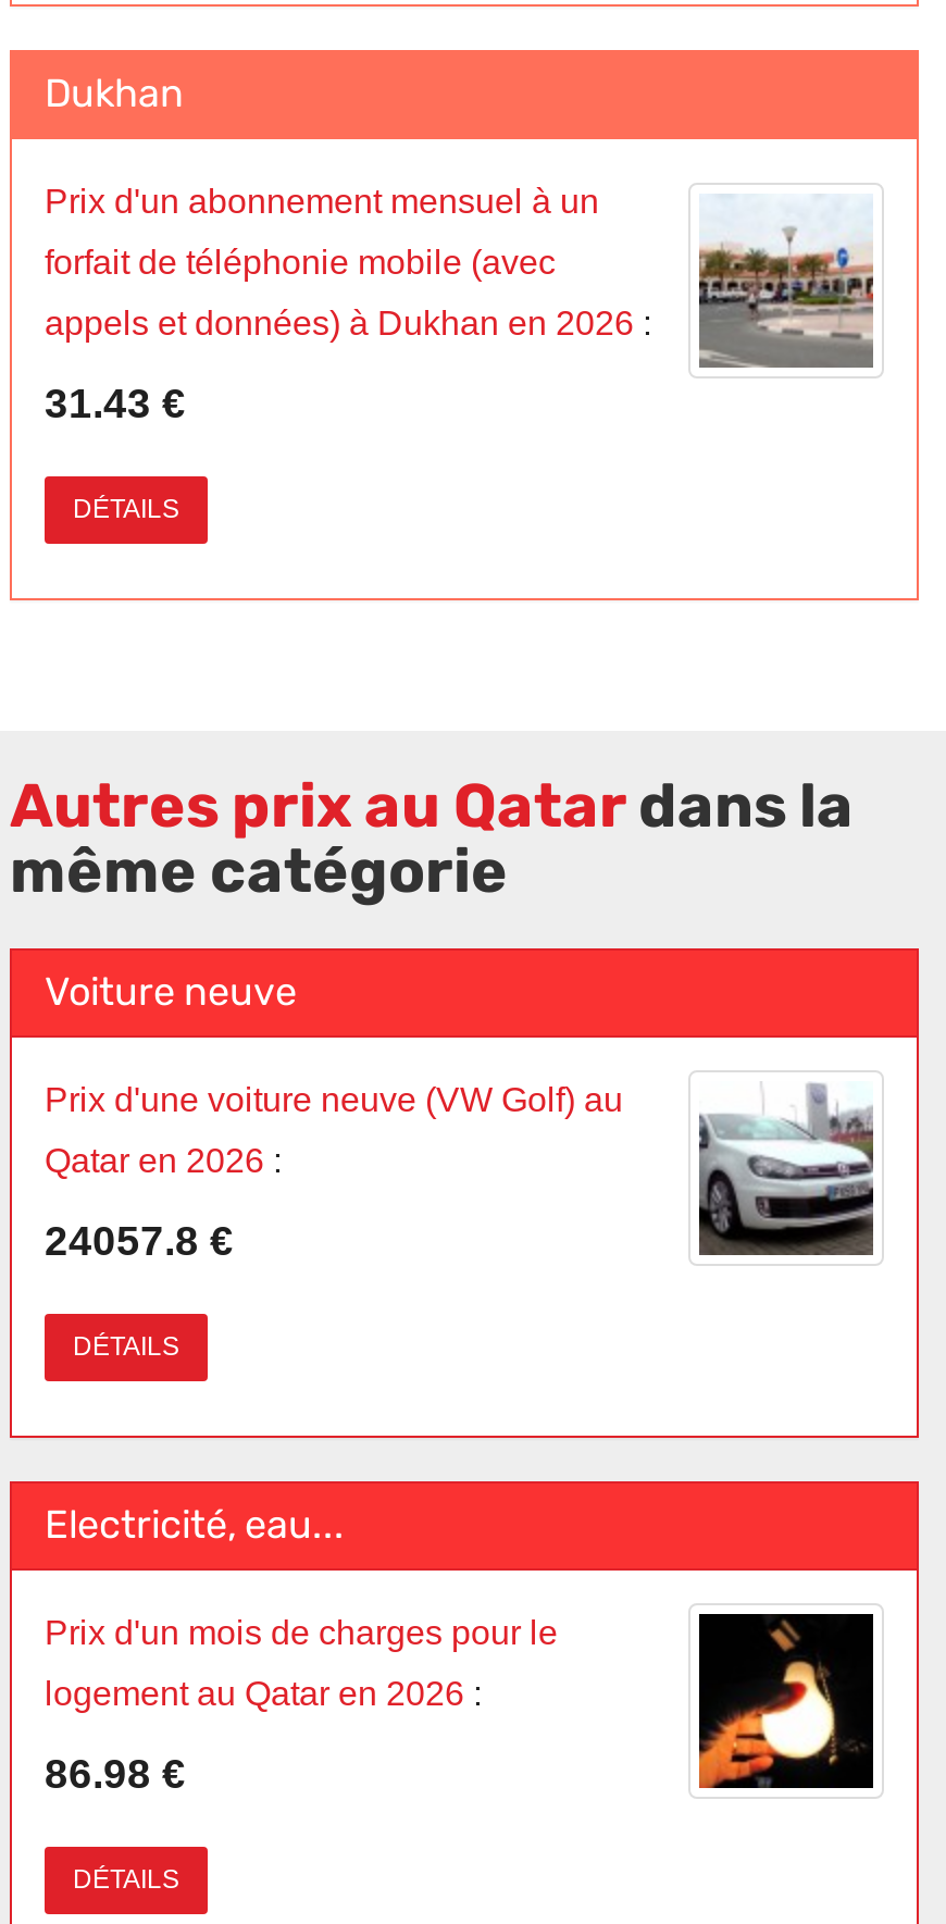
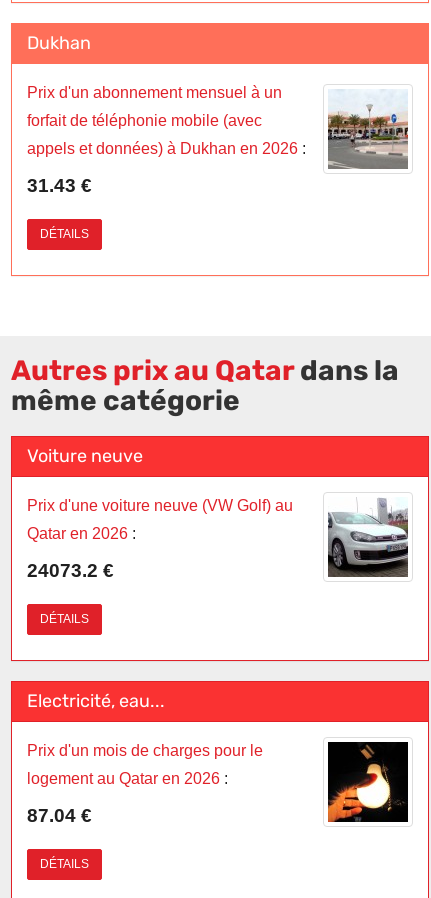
[45,1218,234,1264] 24057.8 € -> [27,560,114,581] 24073.2 €
[45,1751,186,1797] 86.98 € -> [27,805,92,826] 87.04 €

